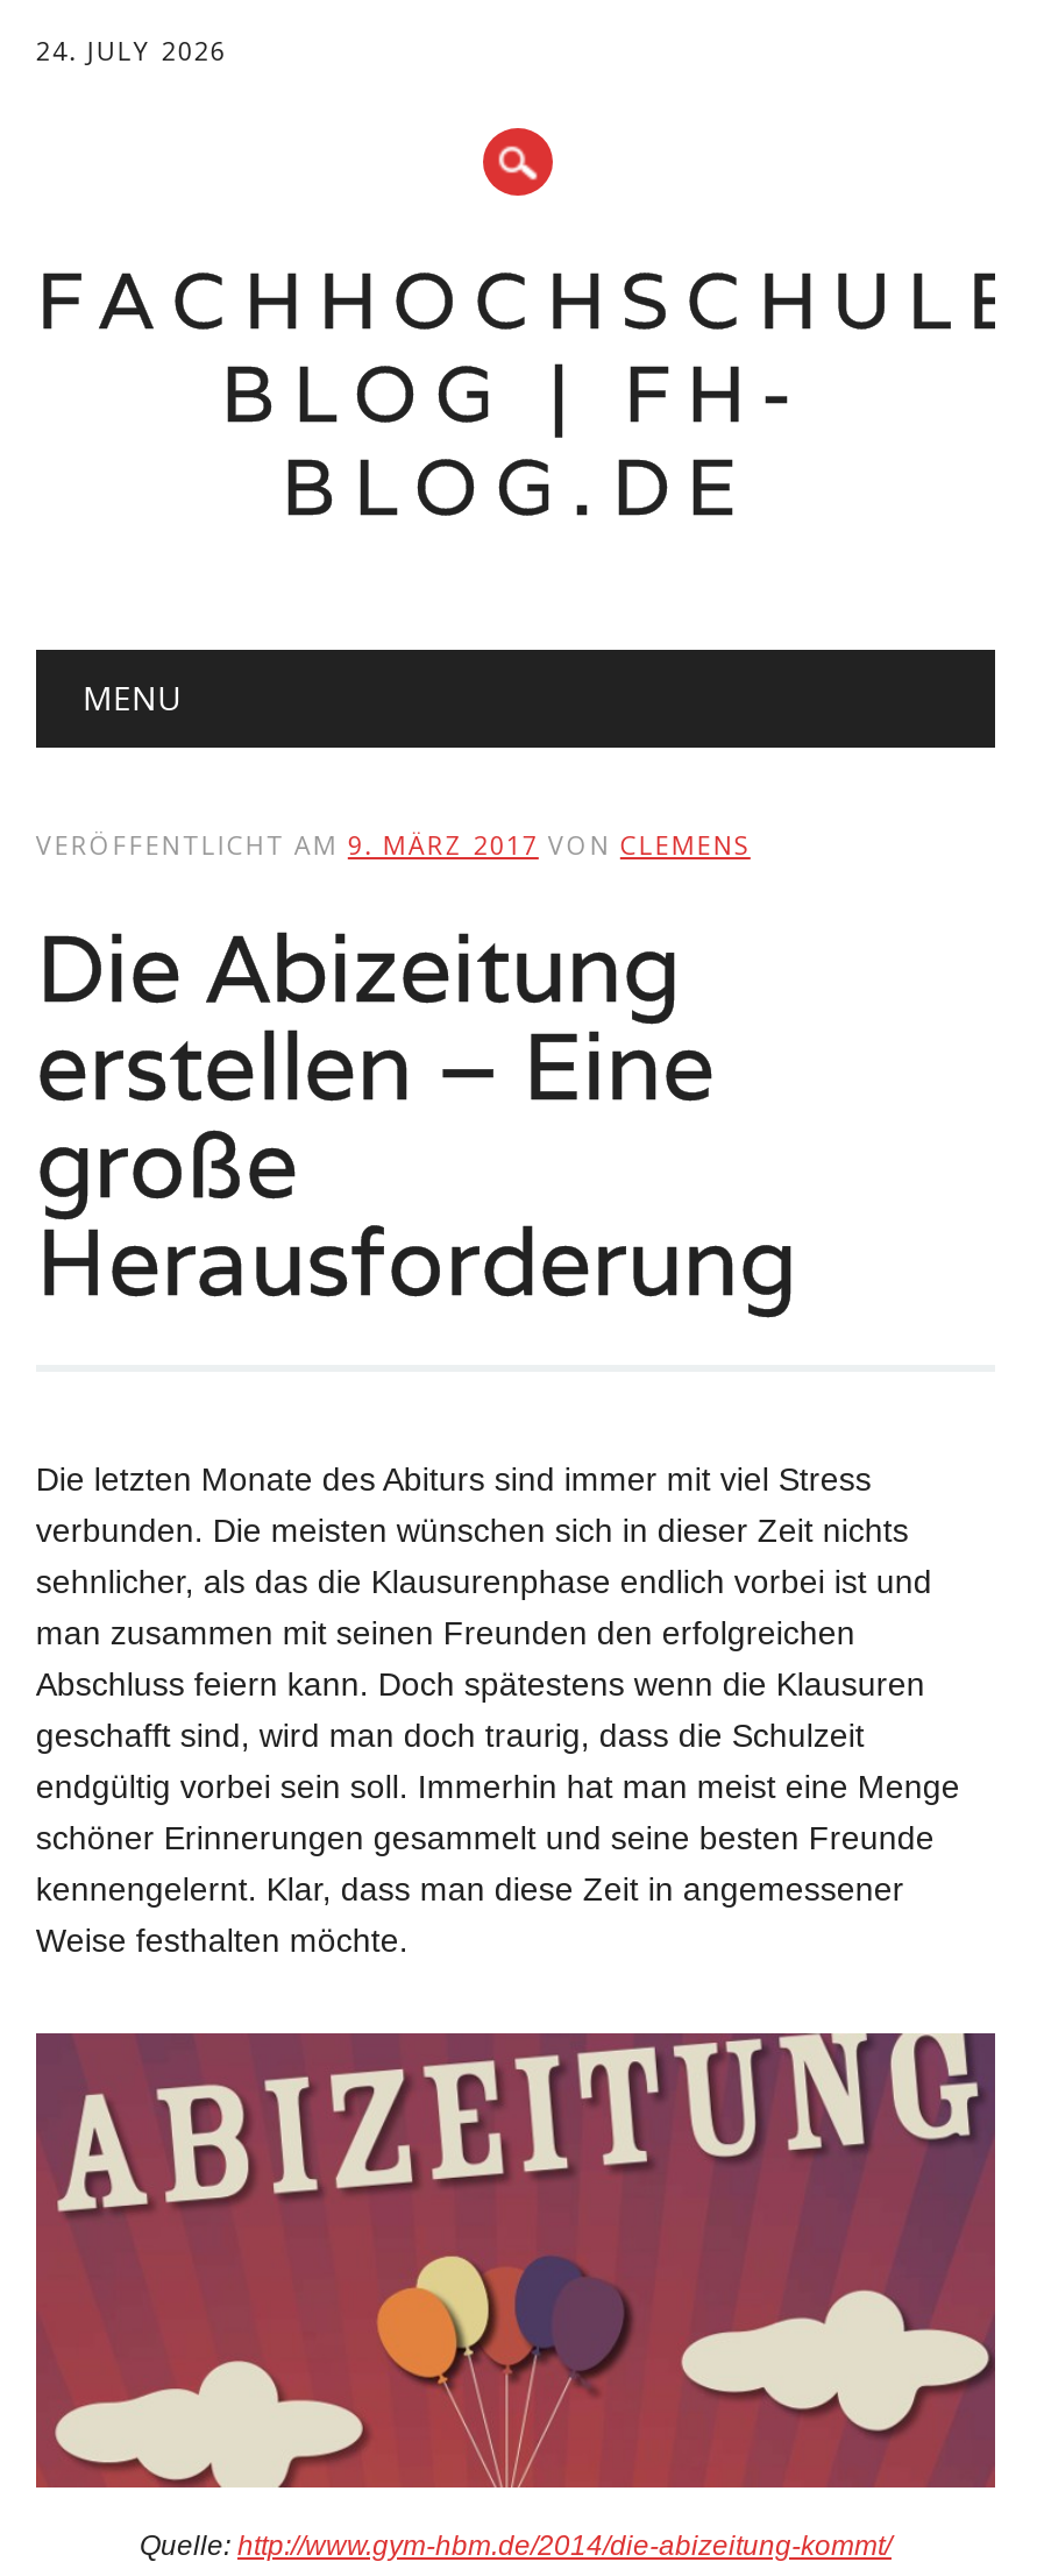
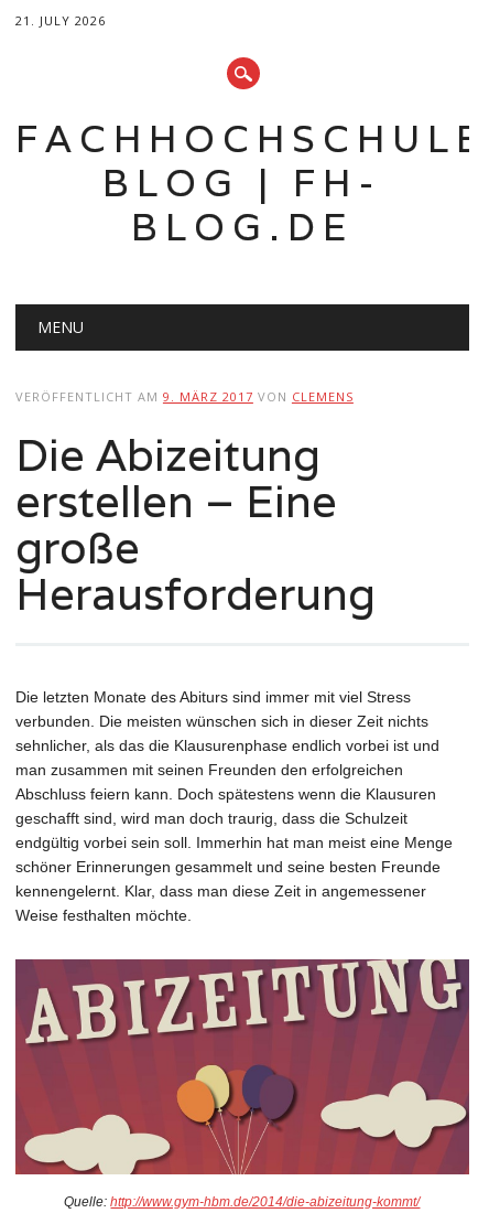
[36,33,227,68] 24. JULY 2026 -> [15,12,106,29] 21. JULY 2026

